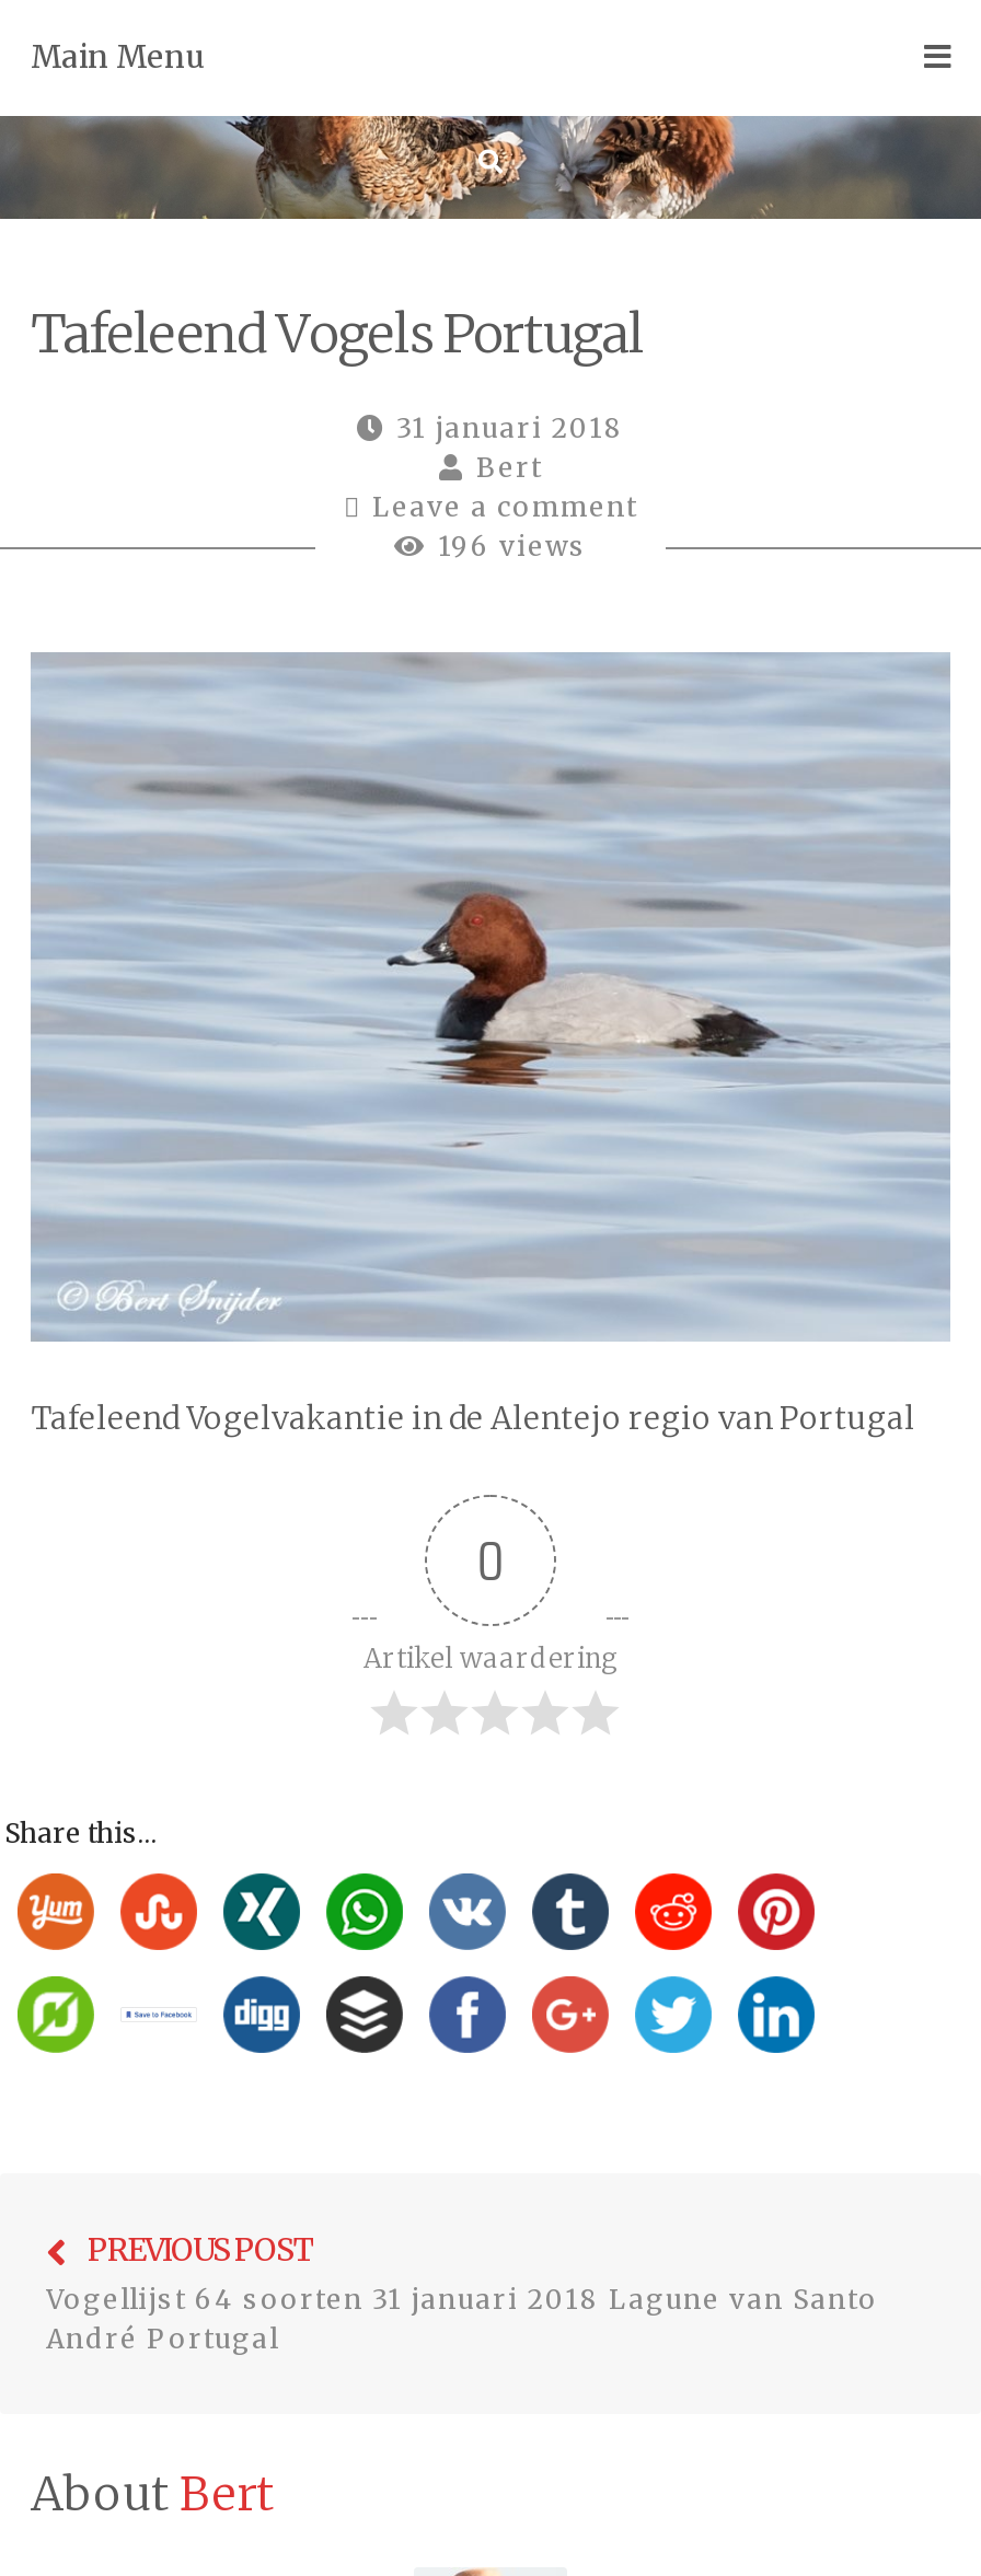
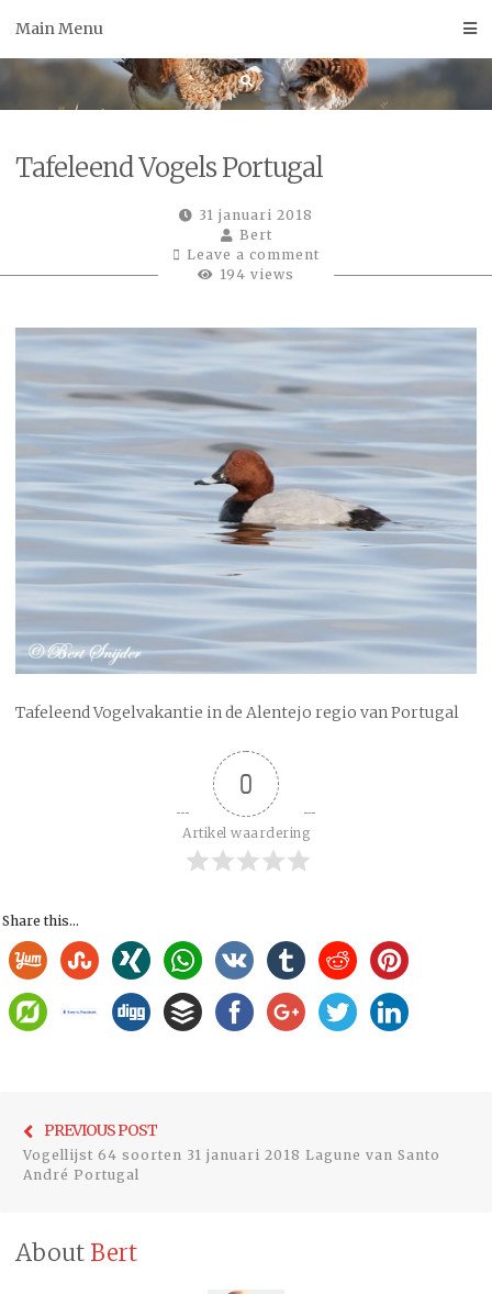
[438,530,587,563] 196 views -> [220,266,294,283] 194 views

